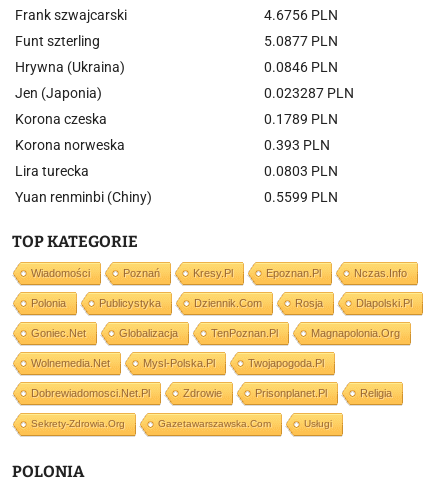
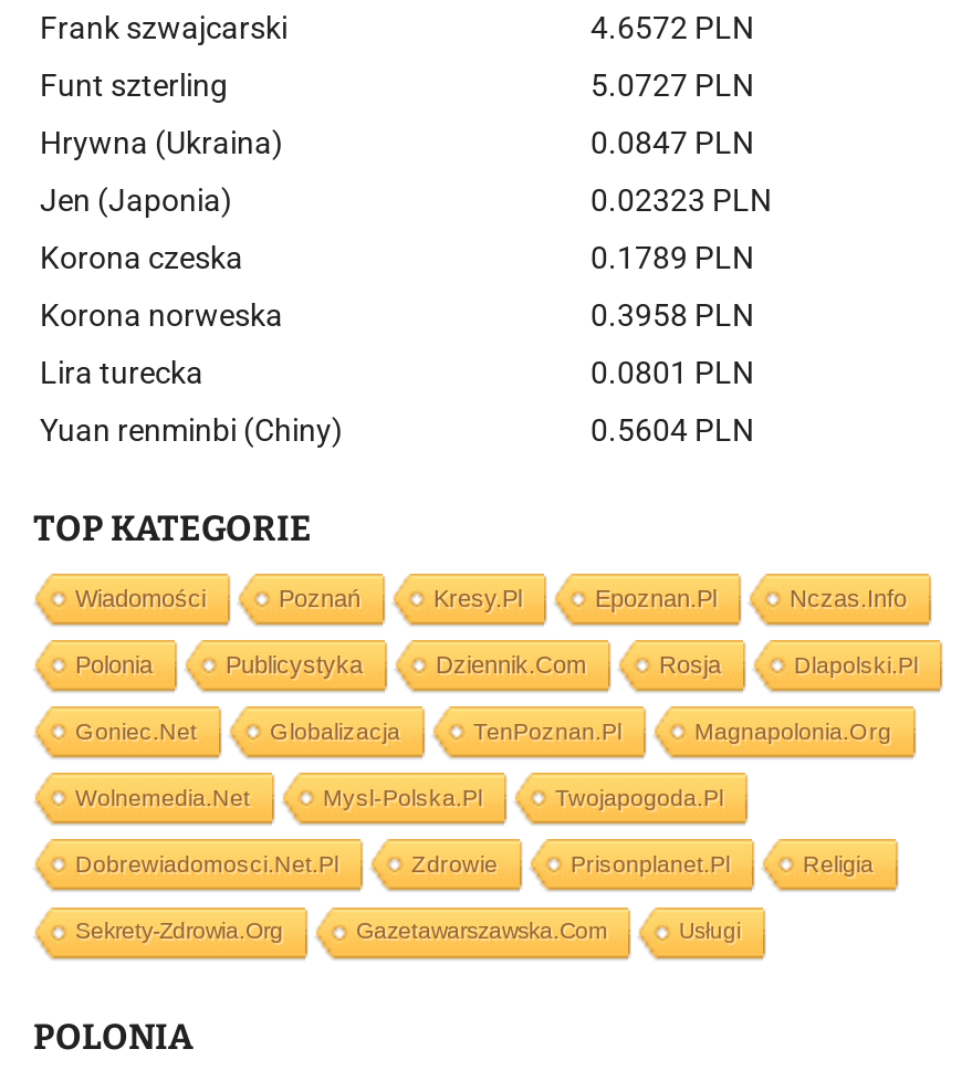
[264,7,338,23] 4.6756 PLN -> [590,10,754,45] 4.6572 PLN
[264,33,338,49] 5.0877 PLN -> [590,67,754,103] 5.0727 PLN
[264,59,338,75] 0.0846 PLN -> [590,125,754,160] 0.0847 PLN
[264,85,354,101] 0.023287 PLN -> [590,182,772,218] 0.02323 PLN
[264,137,330,153] 0.393 PLN -> [590,297,754,333] 0.3958 PLN
[264,163,338,179] 0.0803 PLN -> [590,355,754,390] 0.0801 PLN
[264,189,338,205] 0.5599 PLN -> [590,412,754,448] 0.5604 PLN

